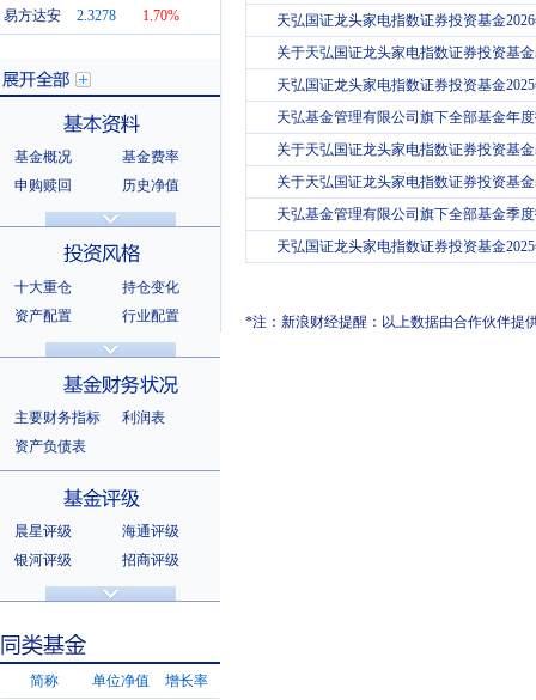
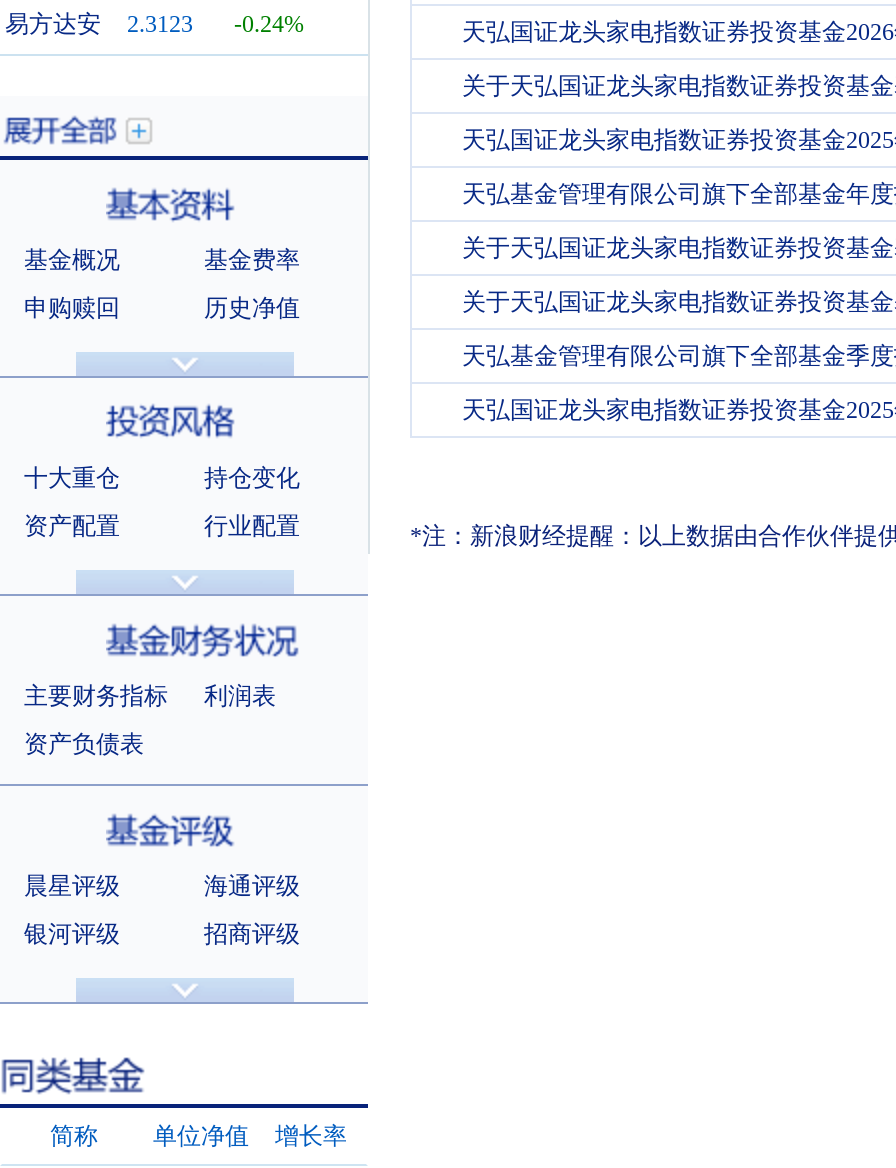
[76,7,115,24] 2.3278 -> [127,10,193,38] 2.3123
[142,7,179,24] 1.70% -> [234,10,304,38] -0.24%

